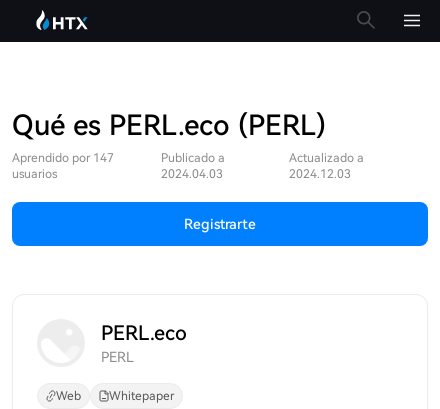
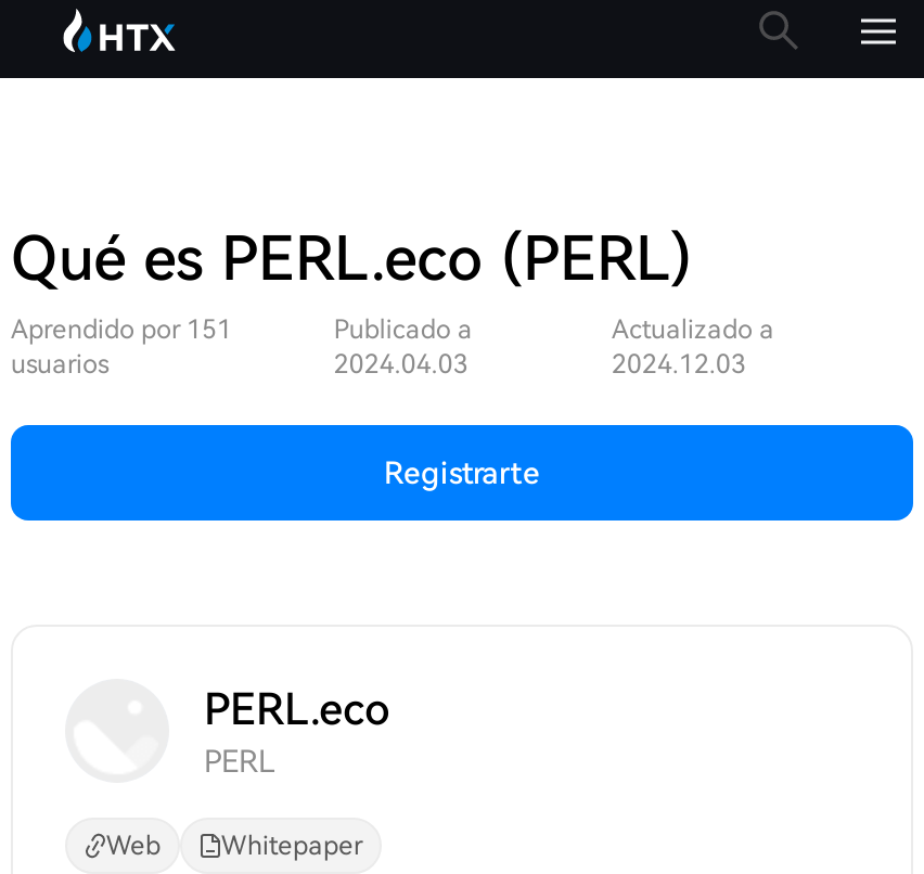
[12,151,114,165] Aprendido por 147 -> [11,314,232,345] Aprendido por 151

